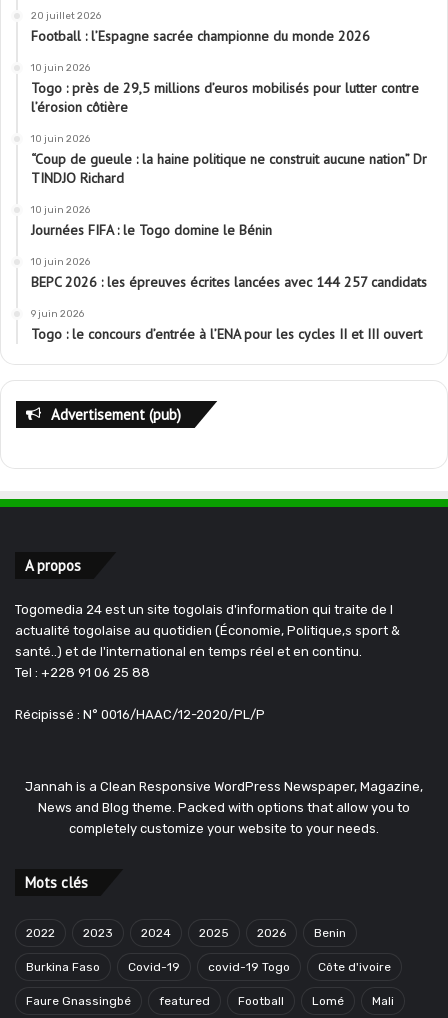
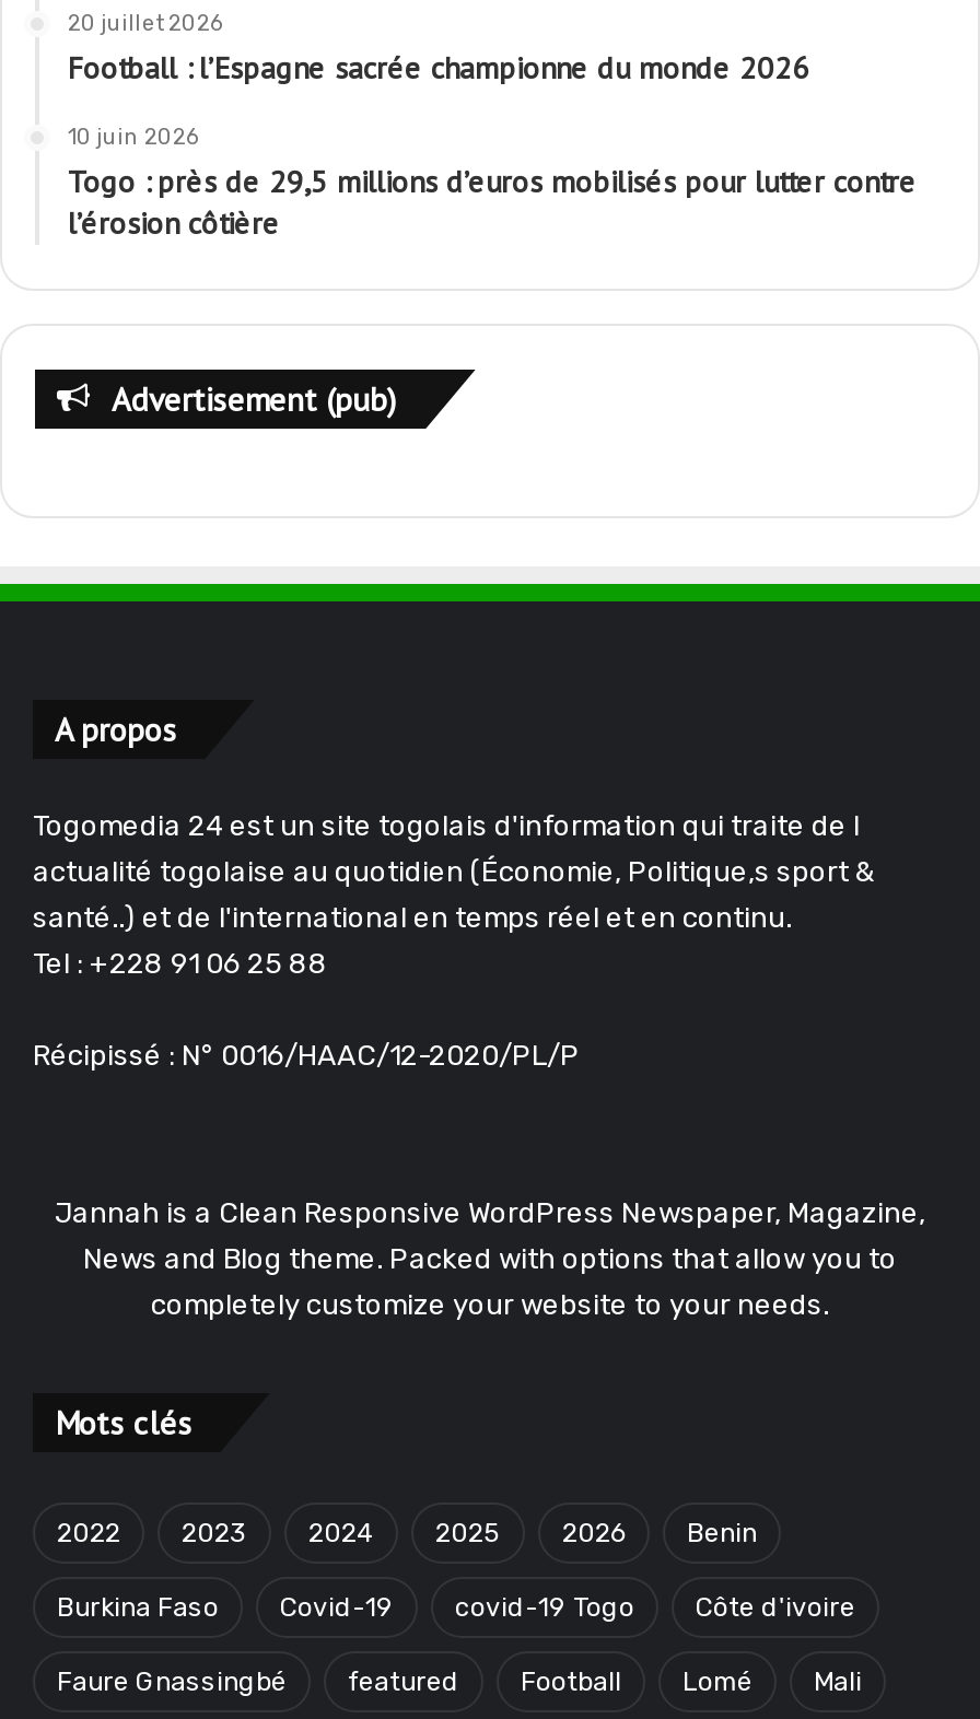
[31,132,427,342] 10 juin 2026 | “Coup de gueule : la haine politique ne construit aucune nation” Dr | TINDJO Richard | 10 juin 2026 | Journées FIFA : le Togo domine le Bénin | 10 juin 2026 | BEPC 2026 : les épreuves écrites lancées avec 144 257 candidats | 9 juin 2026 | Togo : le concours d’entrée à l’ENA pour les cycles II et III ouvert -> none

